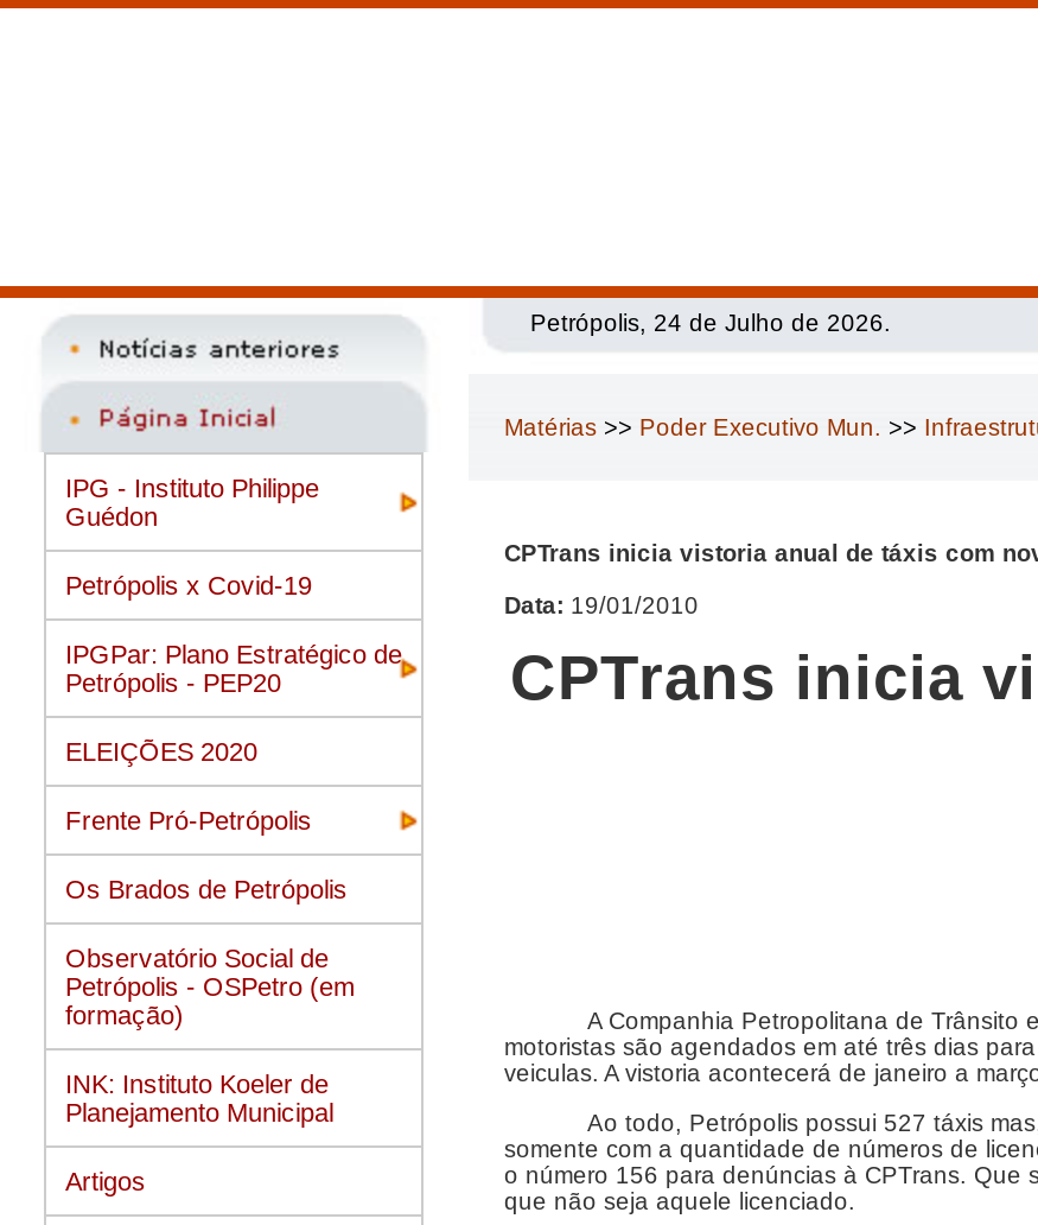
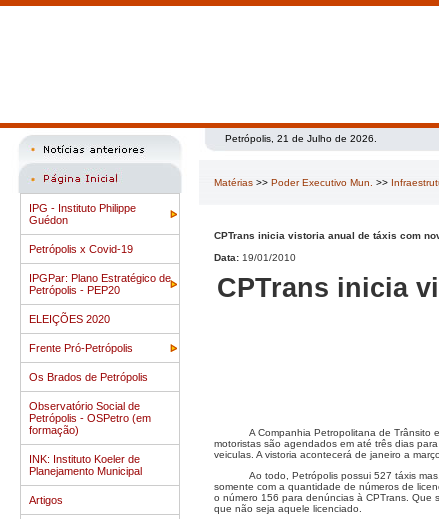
[530,310,891,336] Petrópolis, 24 de Julho de 2026. -> [225,133,377,144] Petrópolis, 21 de Julho de 2026.

